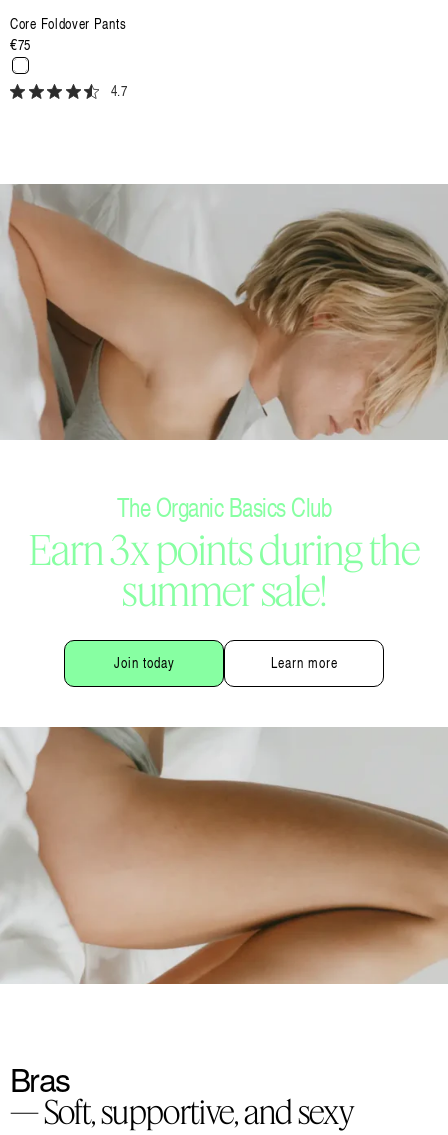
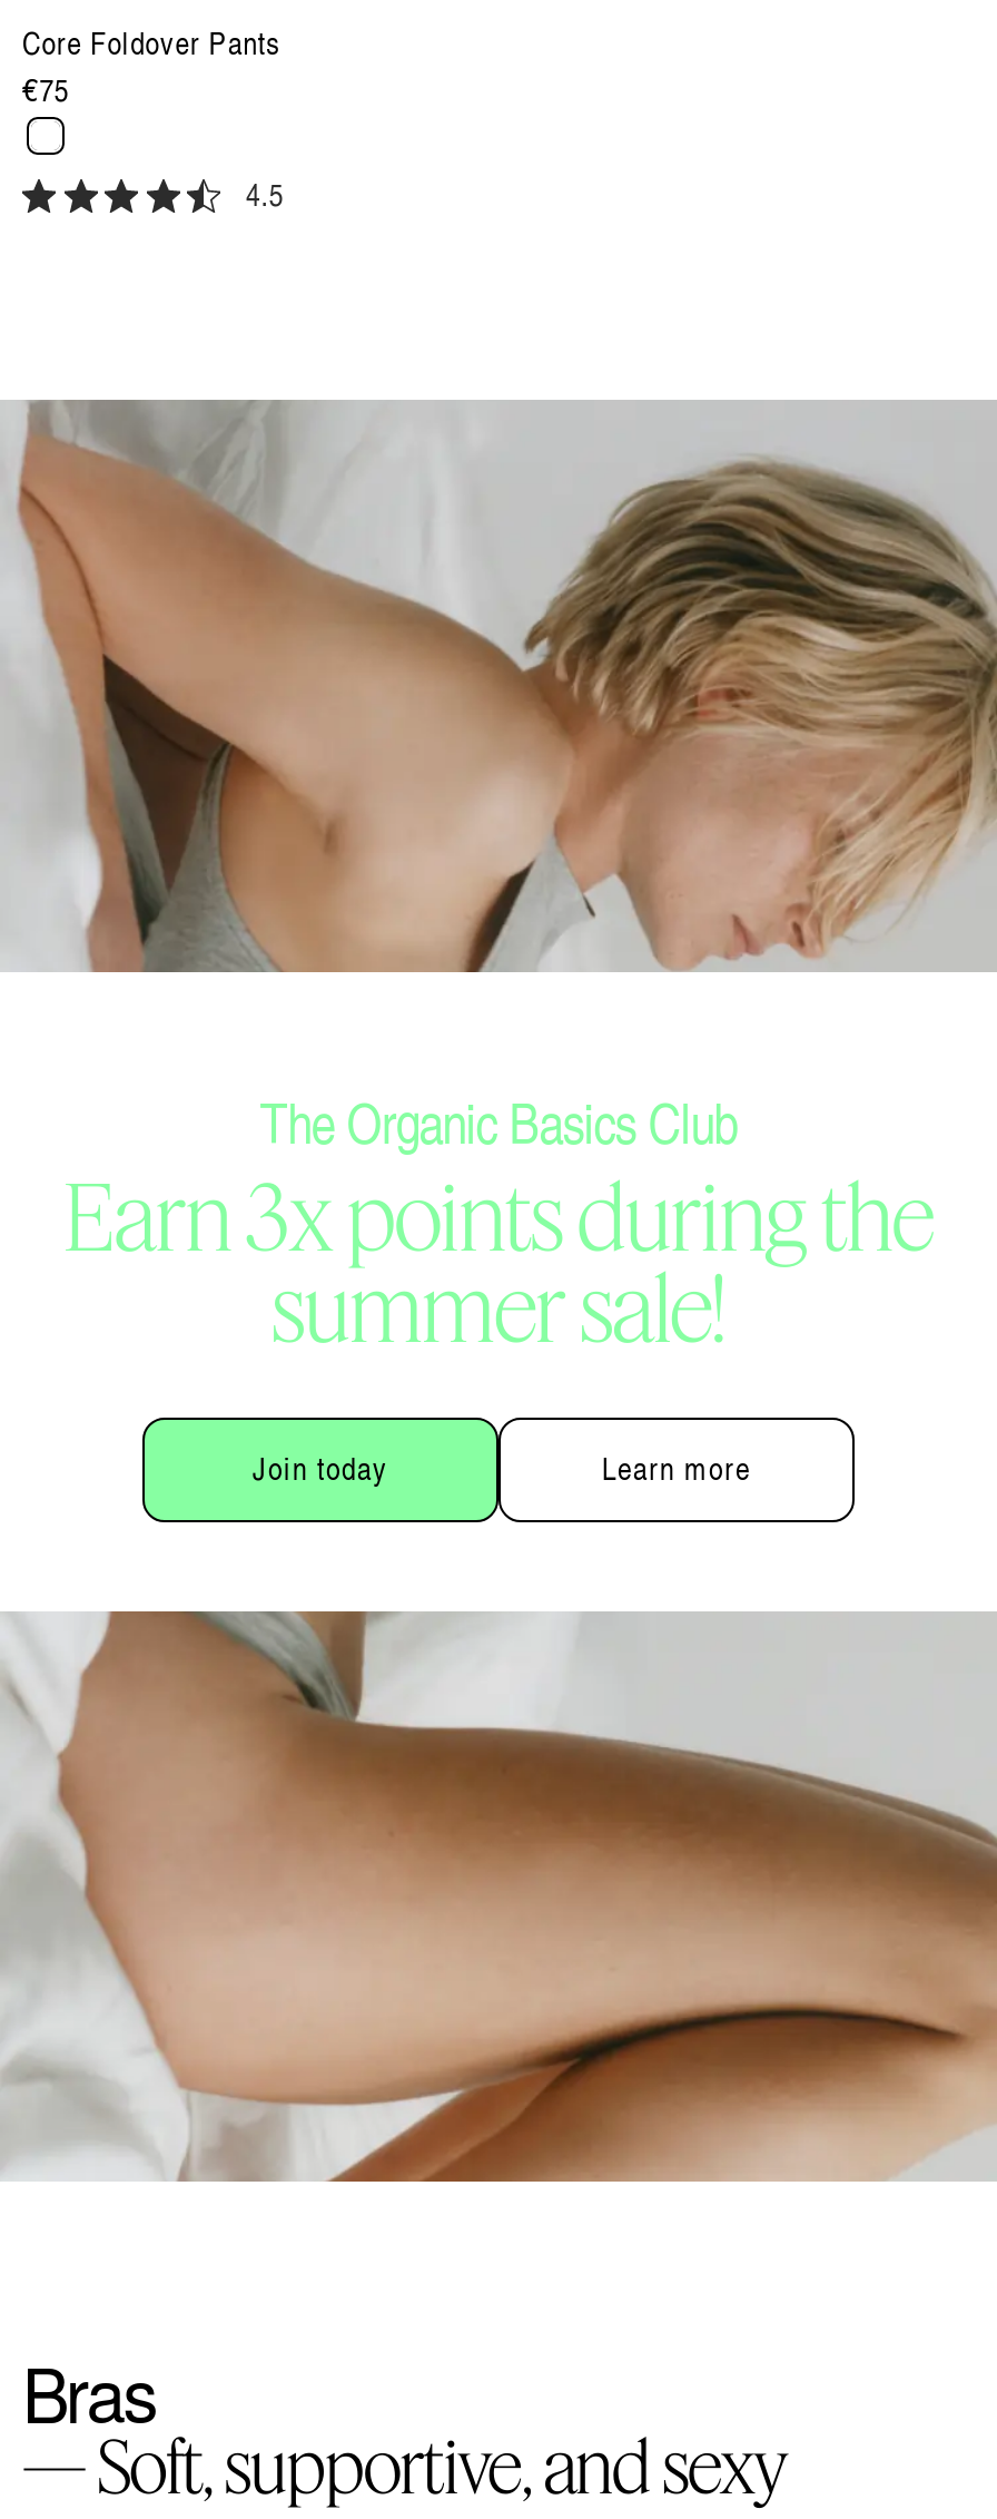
[110,81,128,100] 4.7 -> [246,172,284,214] 4.5

